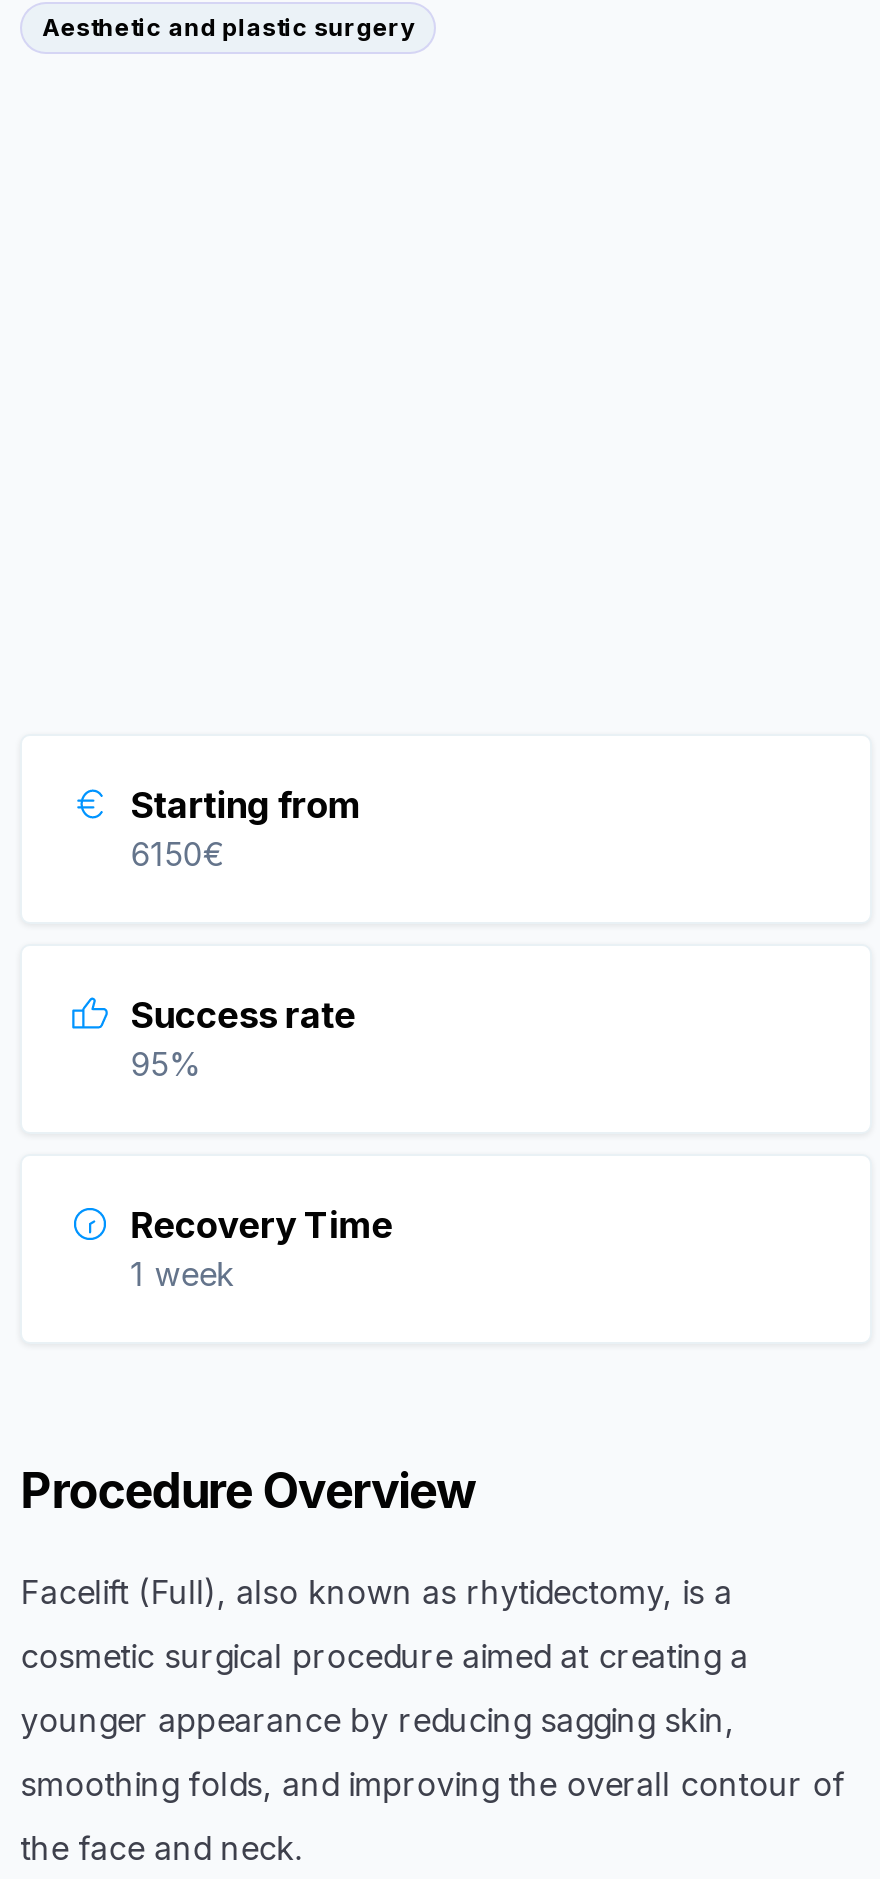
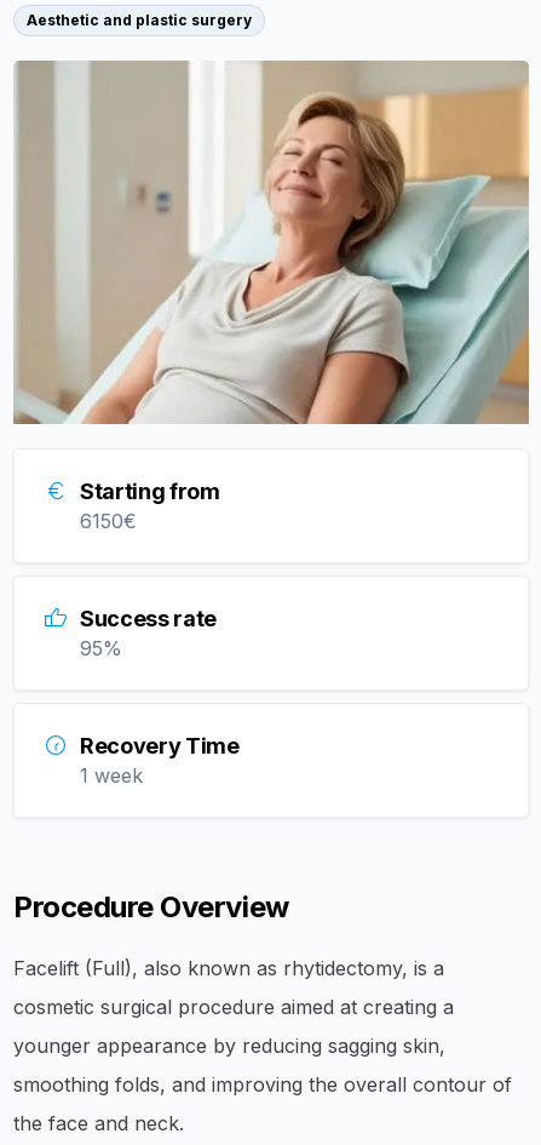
none -> [12,59,530,425] [image]

